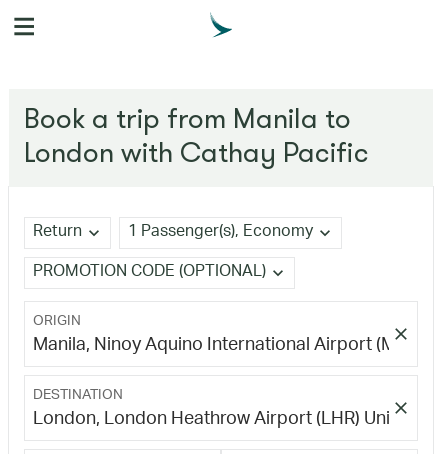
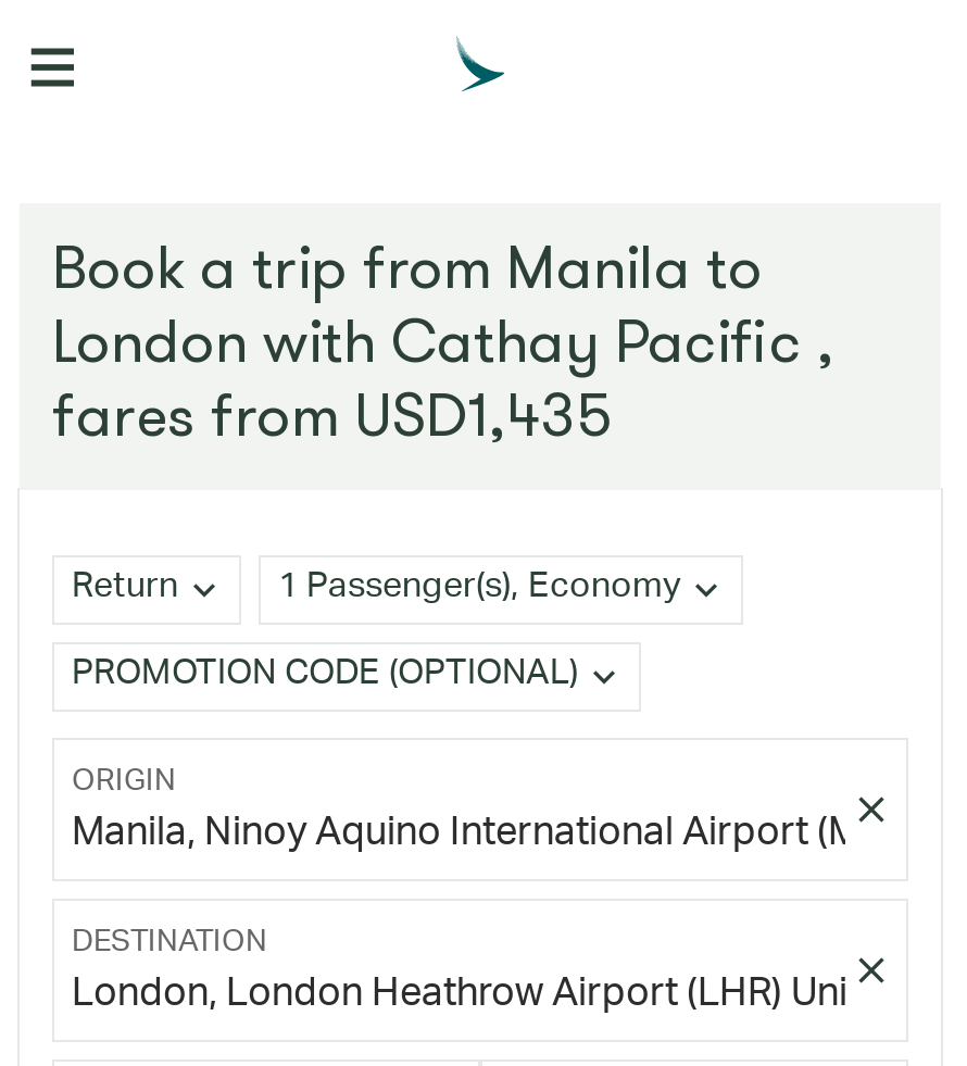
[24,141,369,169] London with Cathay Pacific -> [52,316,834,451] London with Cathay Pacific , | fares from USD1,435

